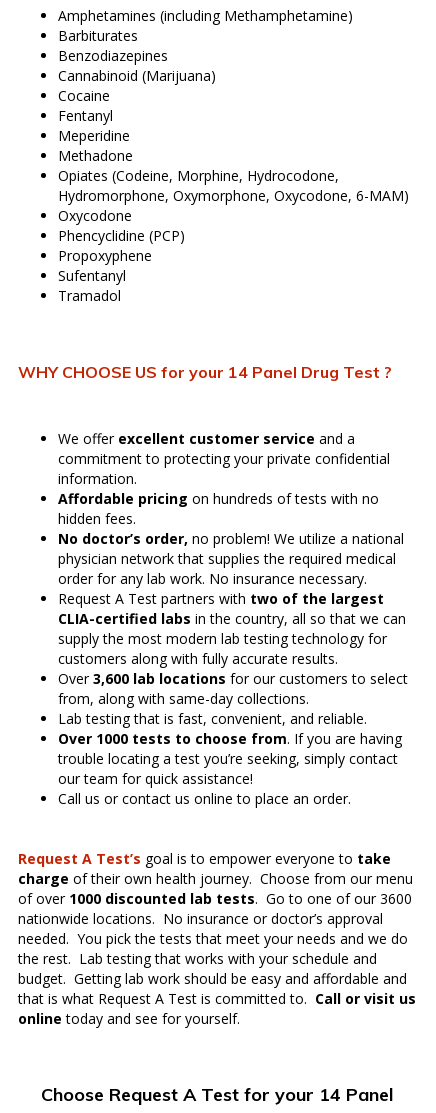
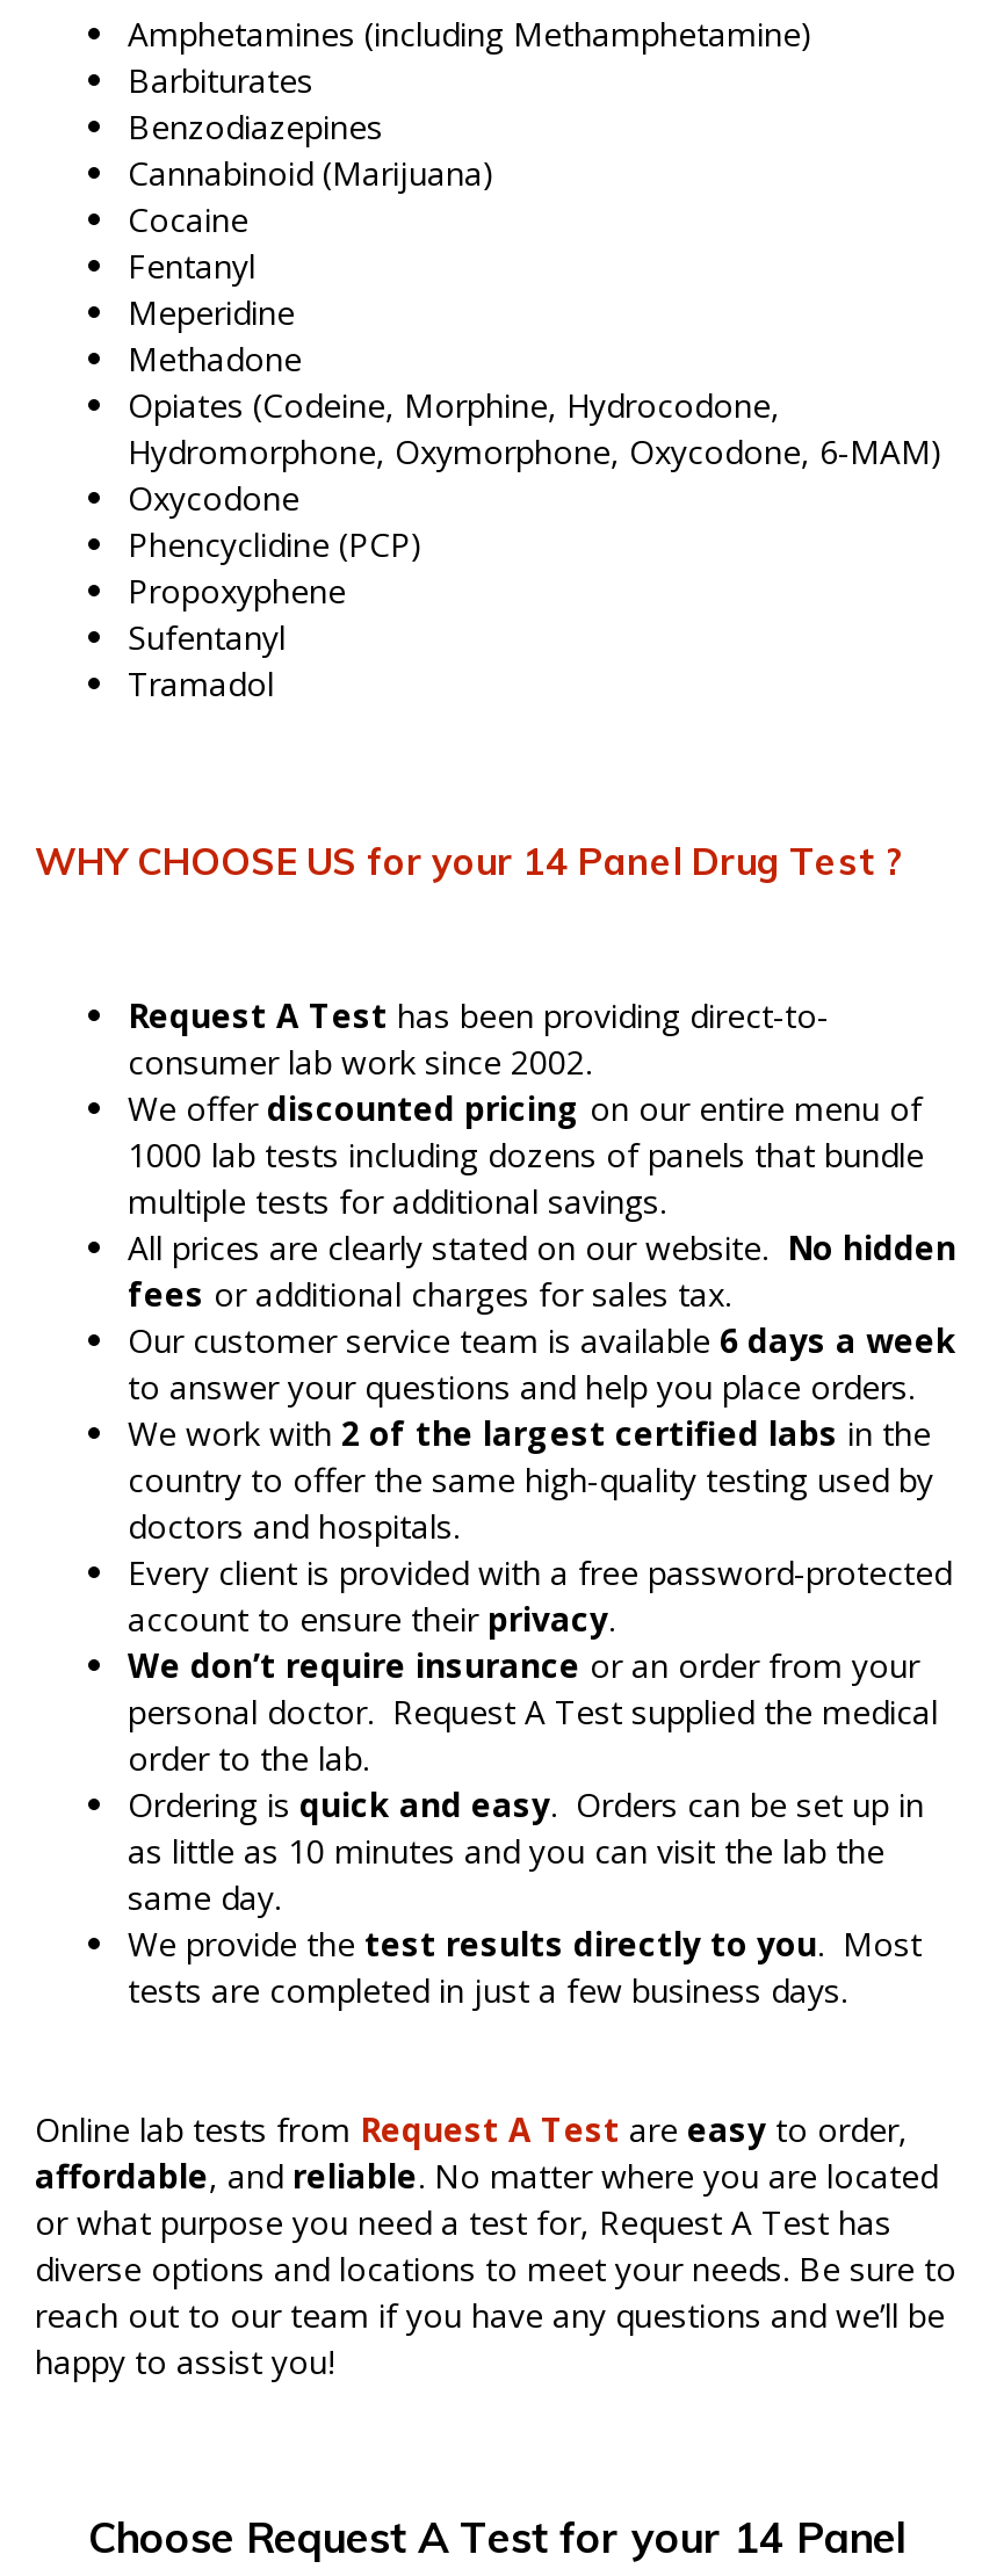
[58,429,408,808] We offer excellent customer service and a | commitment to protecting your private confidential | information. | Affordable pricing on hundreds of tests with no | hidden fees. | No doctor’s order, no problem! We utilize a national | physician network that supplies the required medical | order for any lab work. No insurance necessary. | Request A Test partners with two of the largest | CLIA-certified labs in the country, all so that we can | supply the most modern lab testing technology for | customers along with fully accurate results. | Over 3,600 lab locations for our customers to select | from, along with same-day collections. | Lab testing that is fast, convenient, and reliable. | Over 1000 tests to choose from. If you are having | trouble locating a test you’re seeking, simply contact | our team for quick assistance! | Call us or contact us online to place an order. -> [128,993,956,2012] Request A Test has been providing direct-to- | consumer lab work since 2002. | We offer discounted pricing on our entire menu of | 1000 lab tests including dozens of panels that bundle | multiple tests for additional savings. | All prices are clearly stated on our website. No hidden | fees or additional charges for sales tax. | Our customer service team is available 6 days a week | to answer your questions and help you place orders. | We work with 2 of the largest certified labs in the | country to offer the same high-quality testing used by | doctors and hospitals. | Every client is provided with a free password-protected | account to ensure their privacy. | We don’t require insurance or an order from your | personal doctor. Request A Test supplied the medical | order to the lab. | Ordering is quick and easy. Orders can be set up in | as little as 10 minutes and you can visit the lab the | same day. | We provide the test results directly to you. Most | tests are completed in just a few business days.
[18,849,416,1028] Request A Test’s goal is to empower everyone to take | charge of their own health journey. Choose from our menu | of over 1000 discounted lab tests. Go to one of our 3600 | nationwide locations. No insurance or doctor’s approval | needed. You pick the tests that meet your needs and we do | the rest. Lab testing that works with your schedule and | budget. Getting lab work should be easy and affordable and | that is what Request A Test is committed to. Call or visit us | online today and see for yourself. -> [35,2107,956,2383] Online lab tests from Request A Test are easy to order, | affordable, and reliable. No matter where you are located | or what purpose you need a test for, Request A Test has | diverse options and locations to meet your needs. Be sure to | reach out to our team if you have any questions and we’ll be | happy to assist you!

